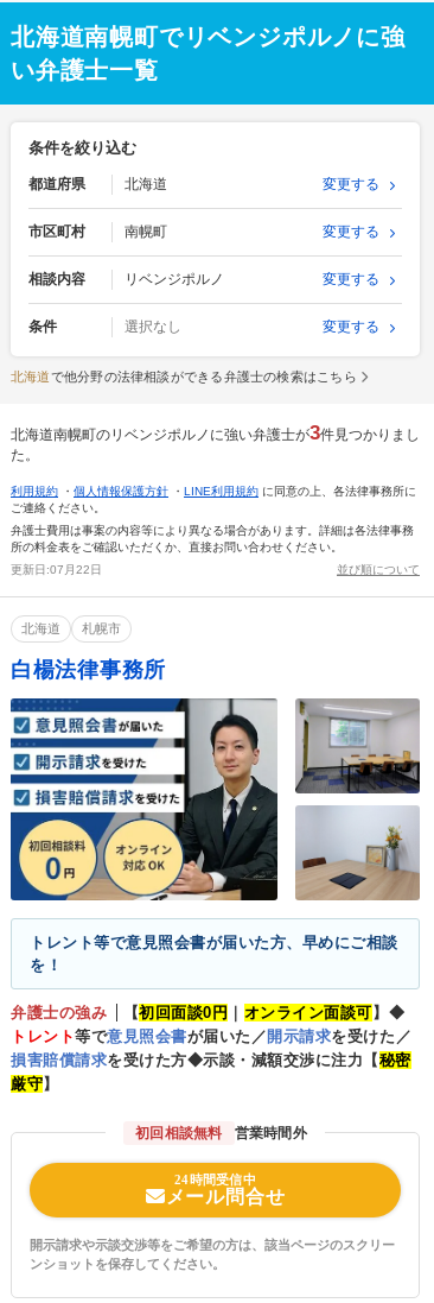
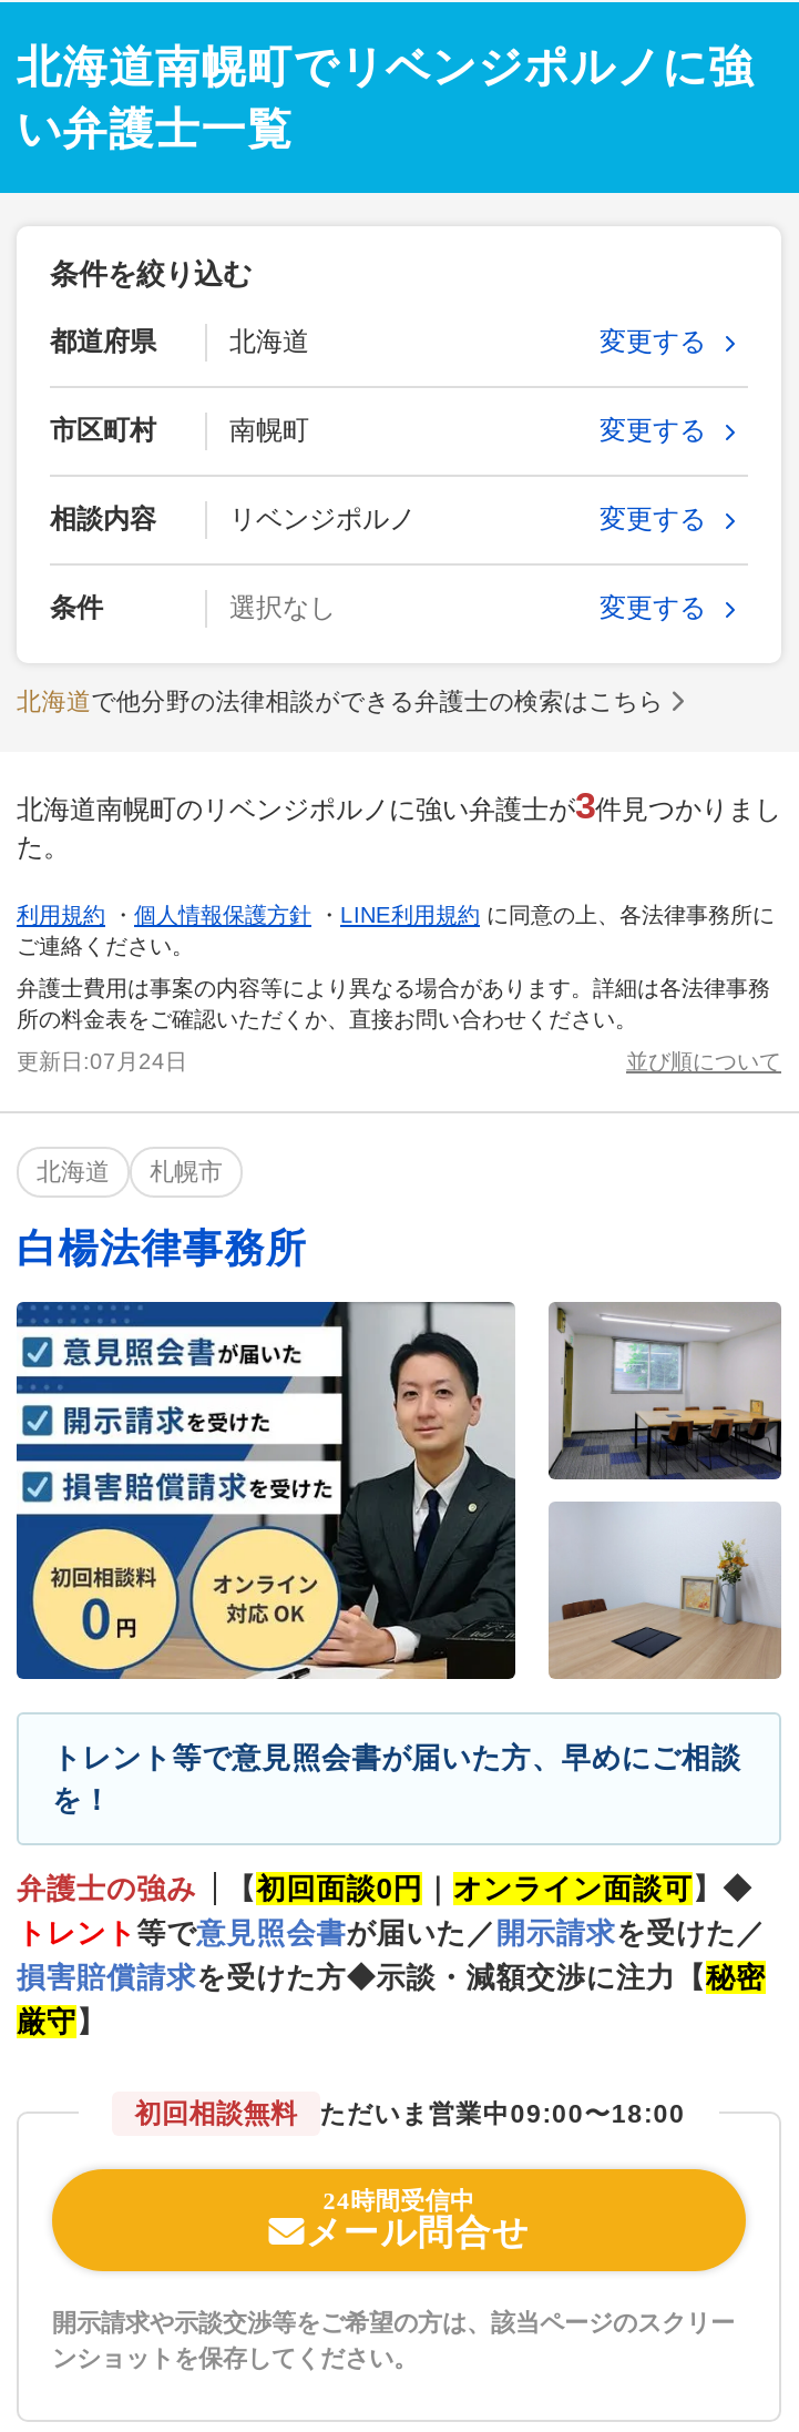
[11,563,102,576] 更新日: 07月22日 -> [17,1049,187,1073] 更新日: 07月24日
[234,1125,307,1140] 営業時間外 -> [320,2098,686,2127] ただいま営業中09:00〜18:00

